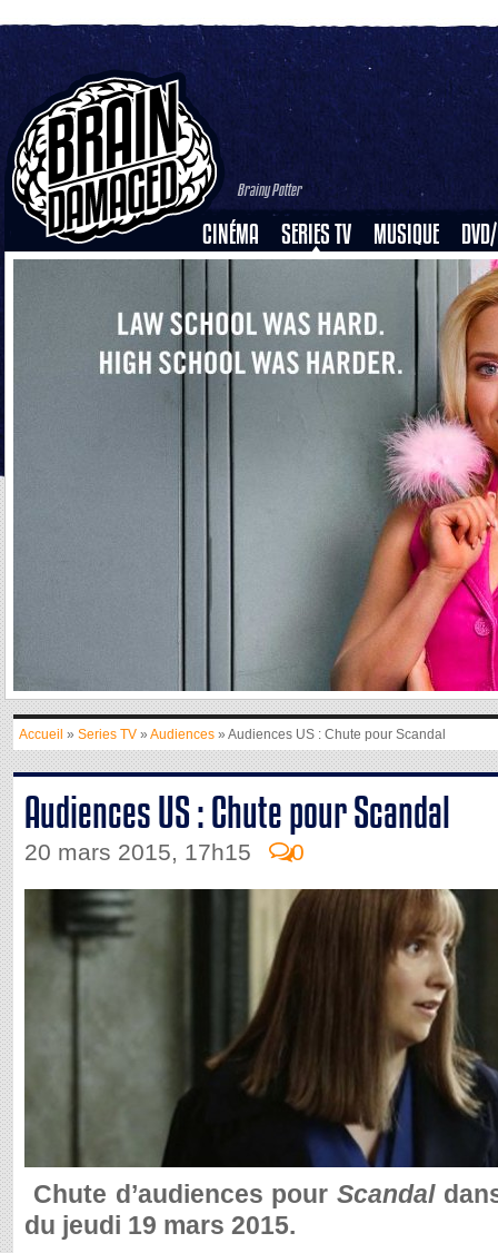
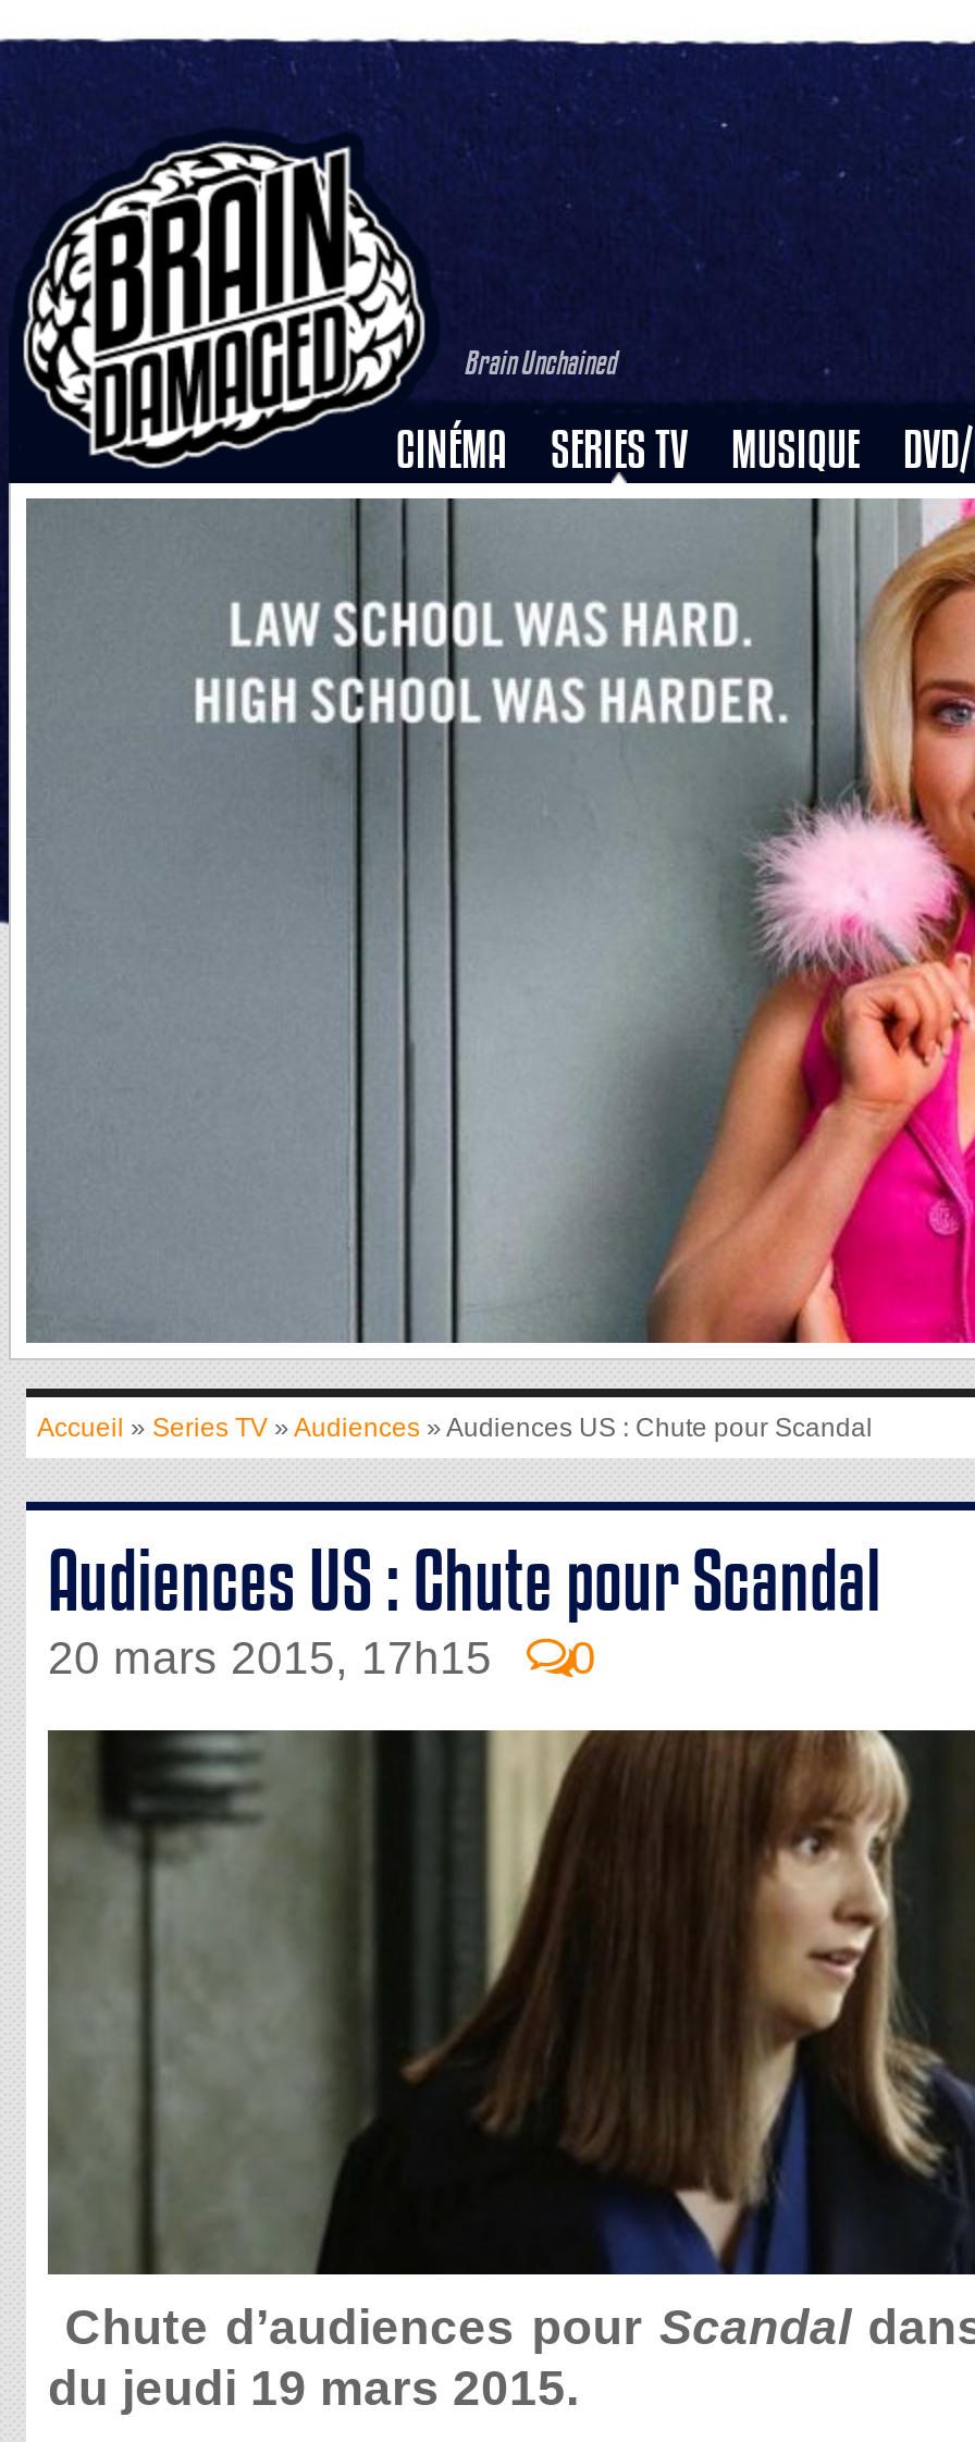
[237,180,301,199] Brainy Potter -> [464,344,616,381] Brain Unchained

